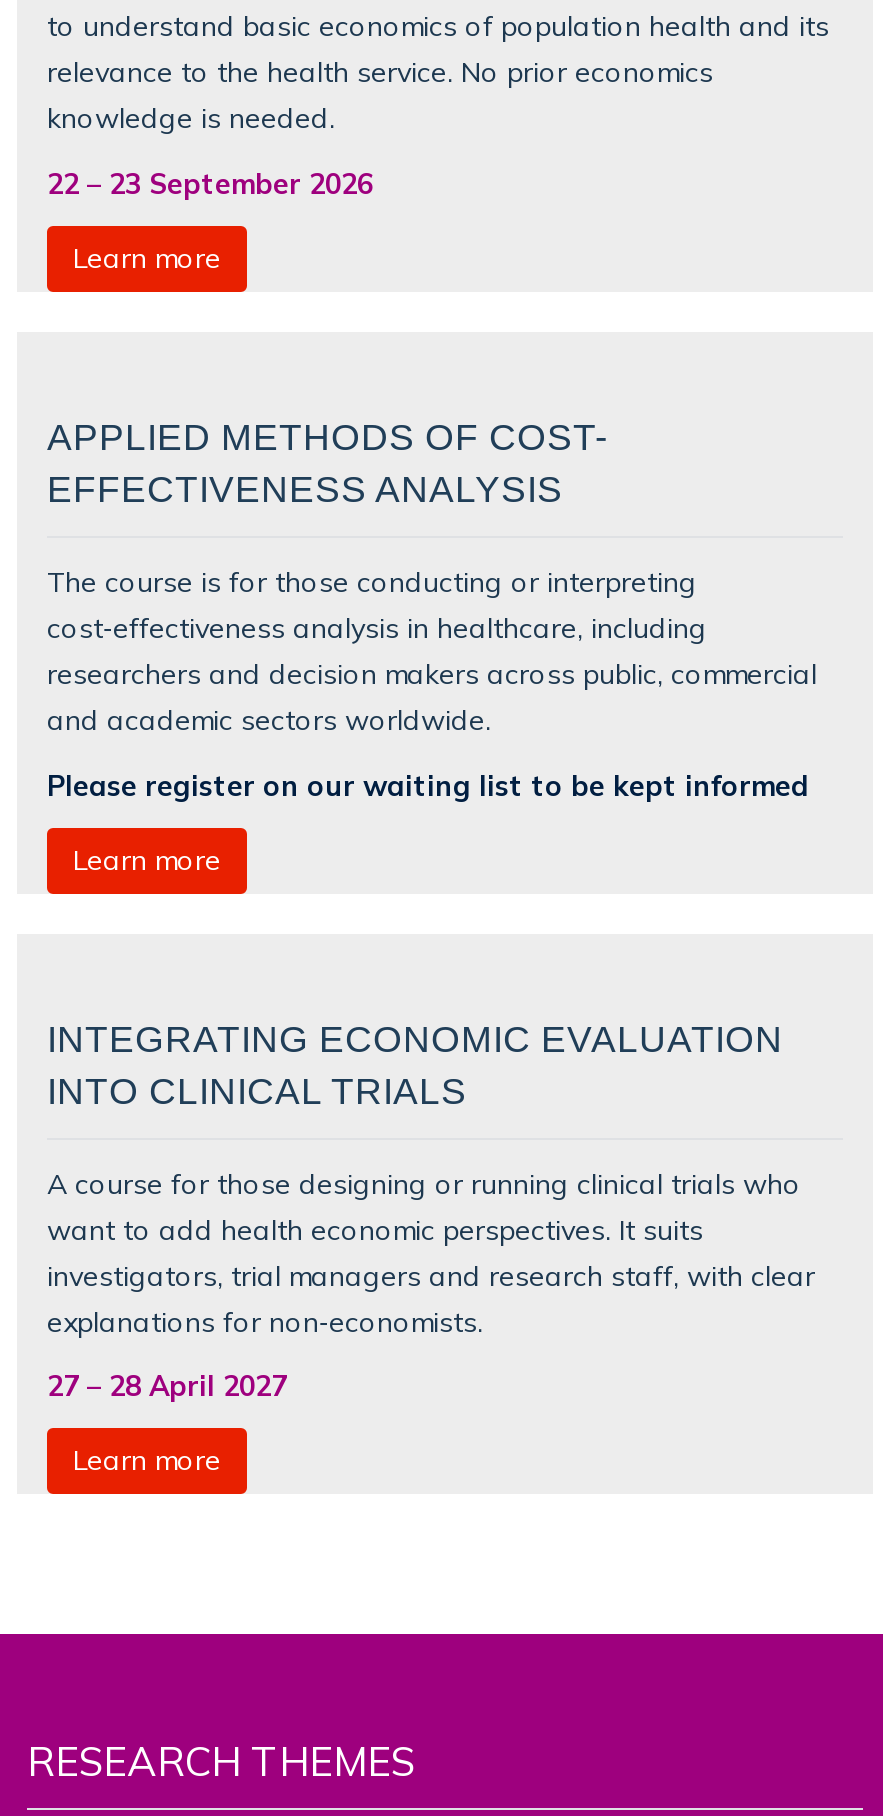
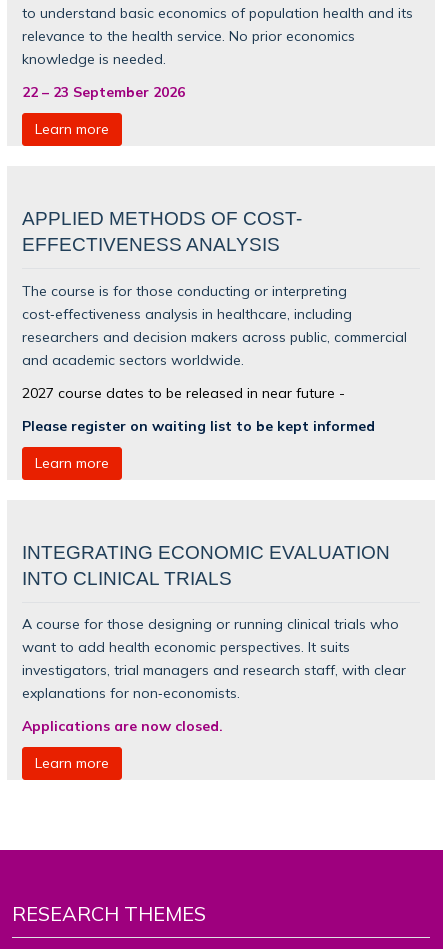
[47,767,809,801] Please register on our waiting list to be kept informed -> [22,383,375,433] 2027 course dates to be released in near future - | Please register on waiting list to be kept informed
[47,1369,287,1403] 27 – 28 April 2027 -> [22,717,223,734] Applications are now closed.

